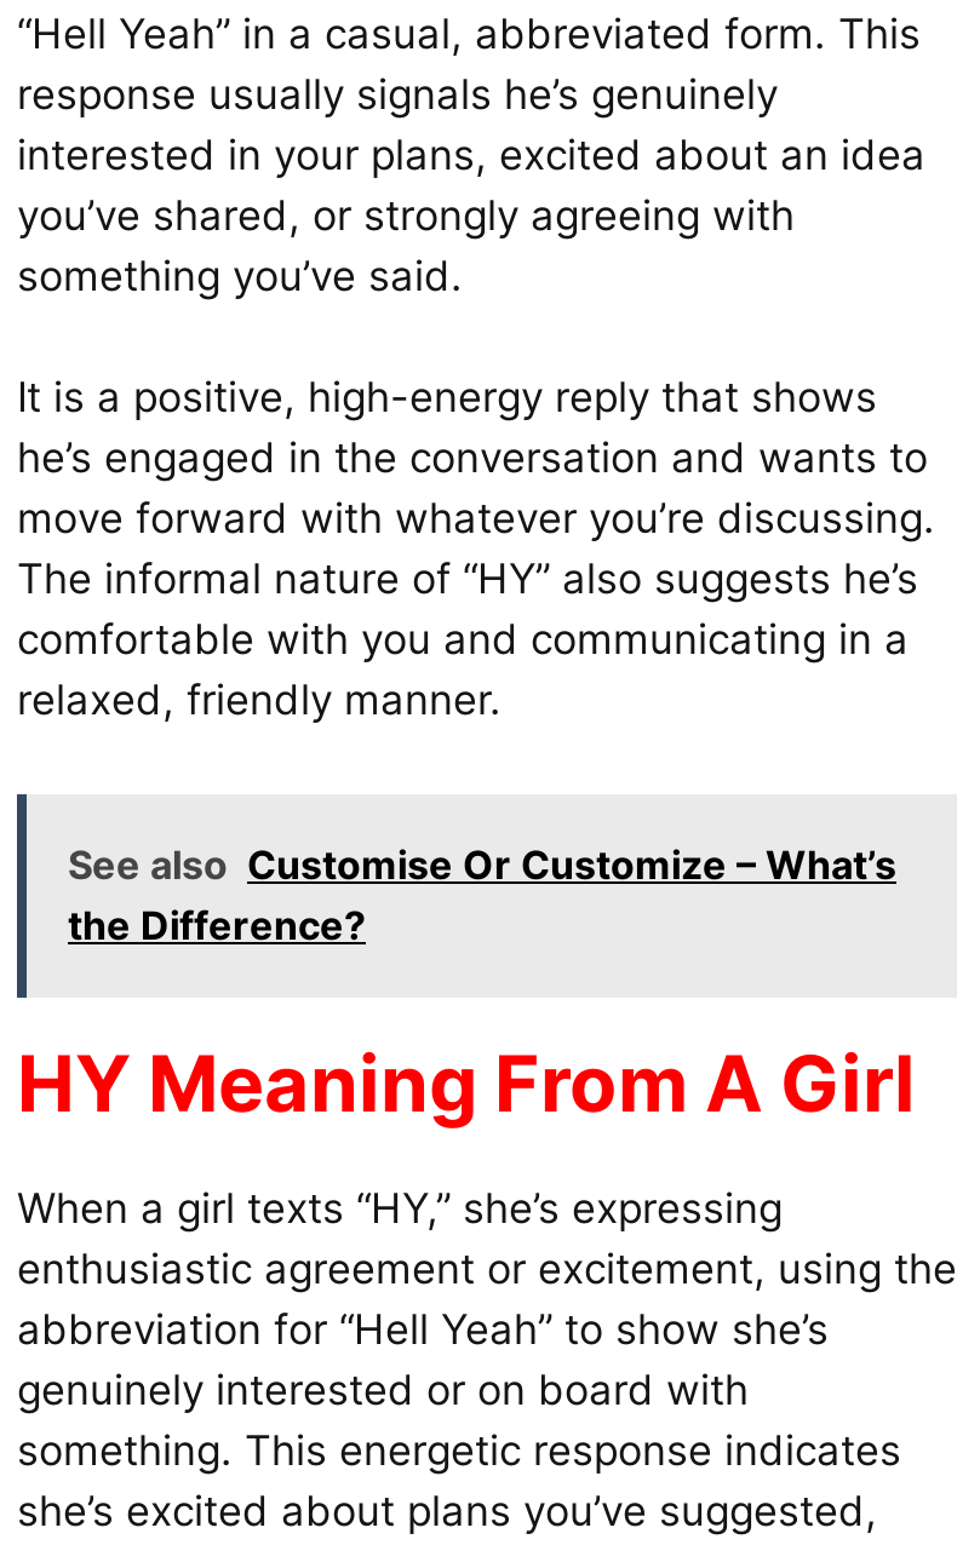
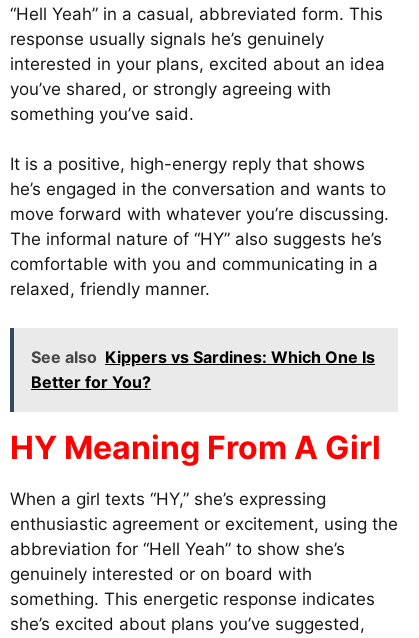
[68,840,896,949] See also Customise Or Customize – What’s | the Difference? -> [31,347,375,392] See also Kippers vs Sardines: Which One Is | Better for You?

